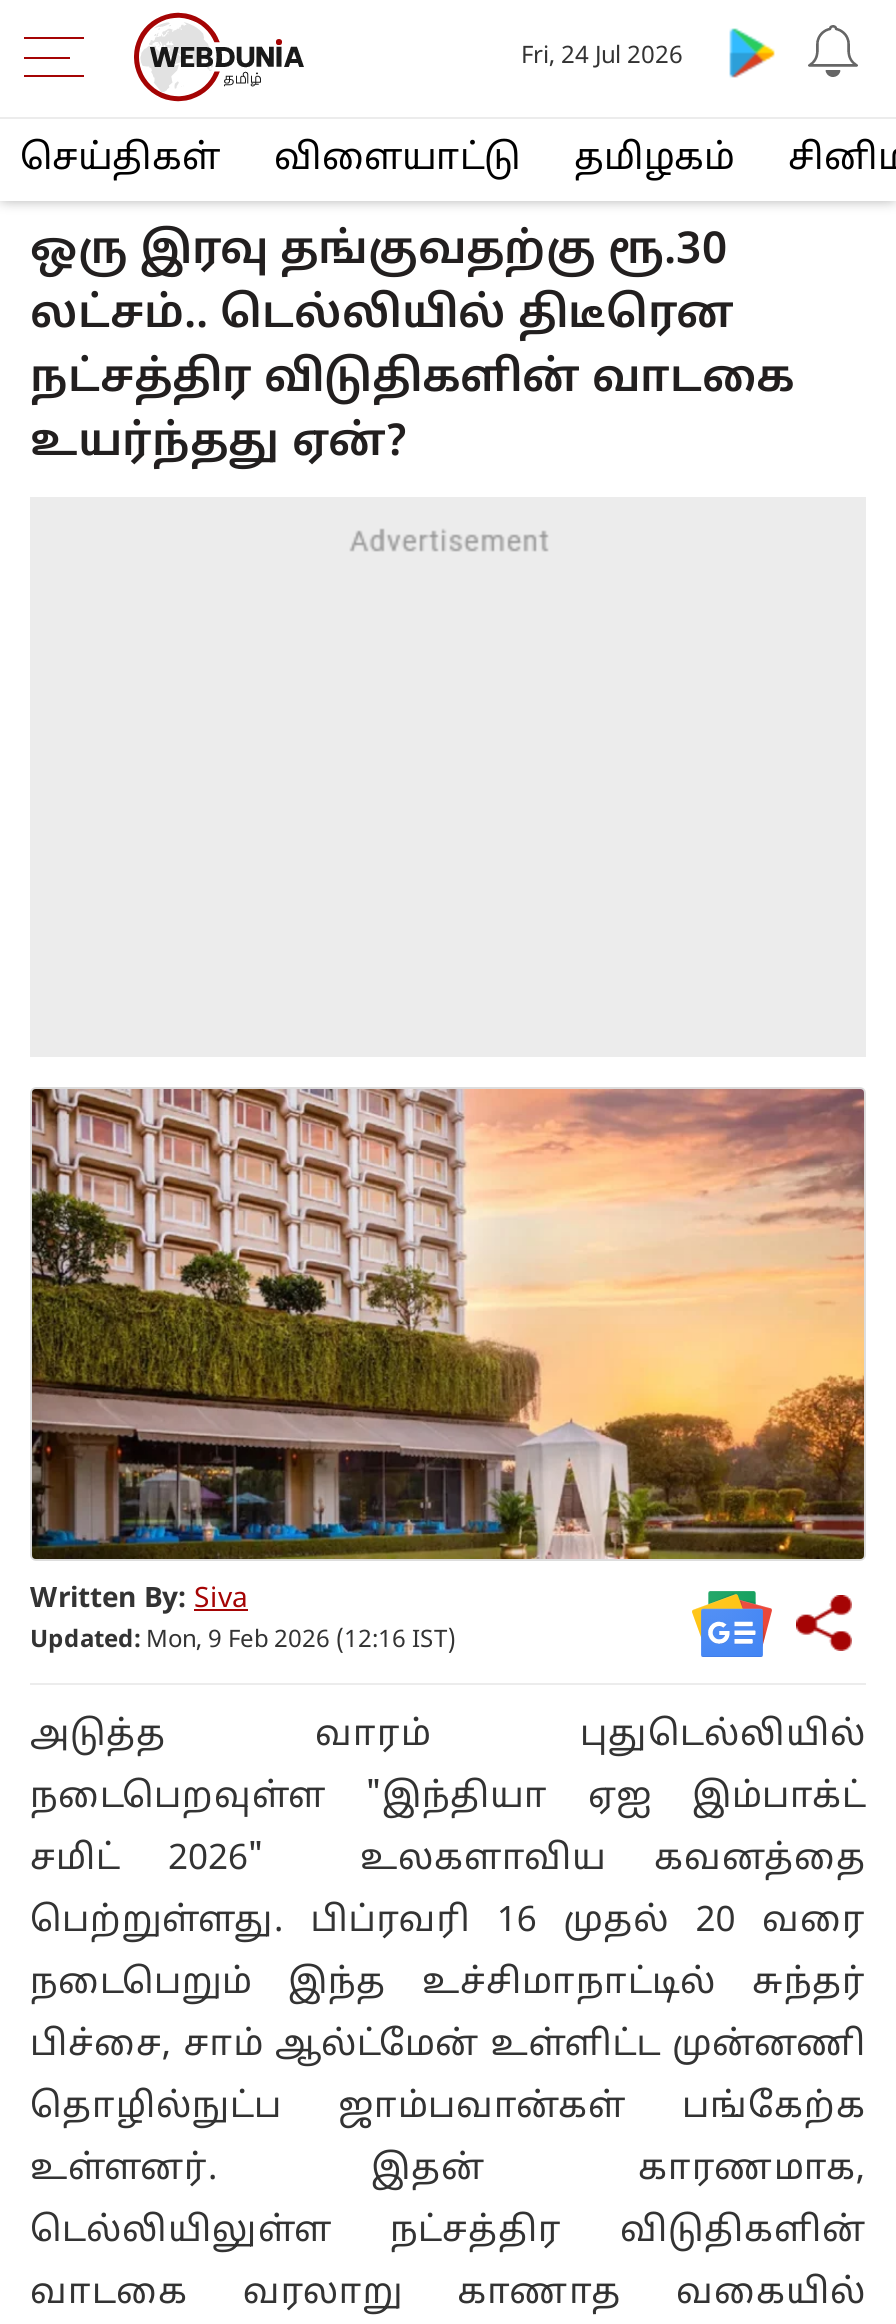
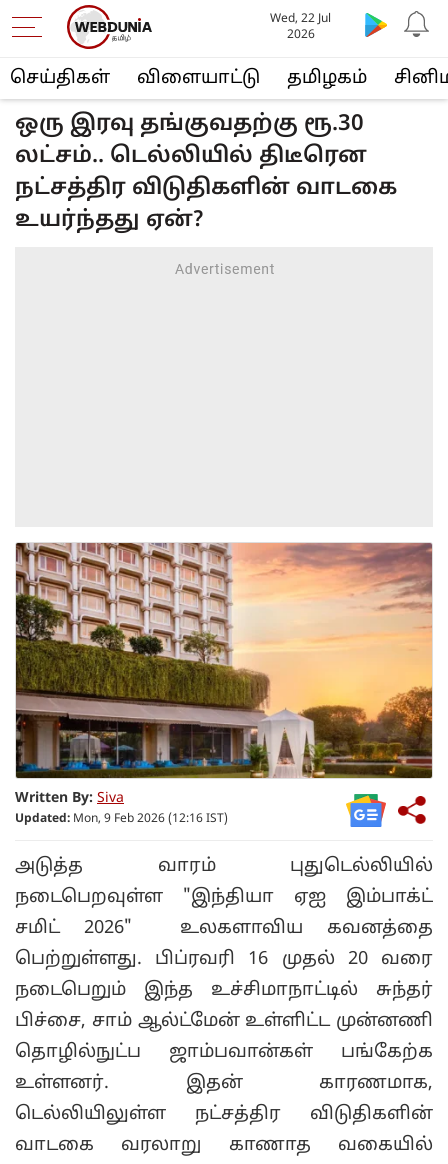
[521,43,683,71] Fri, 24 Jul 2026 -> [270,12,331,42] Wed, 22 Jul | 2026

